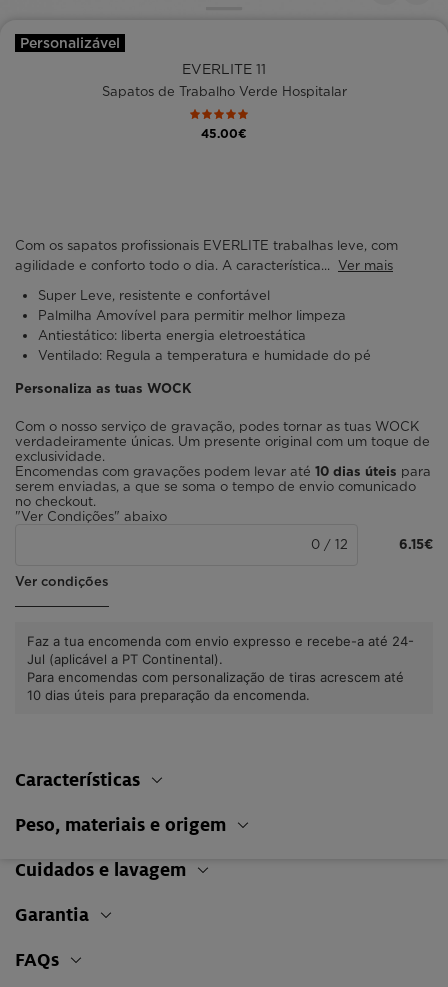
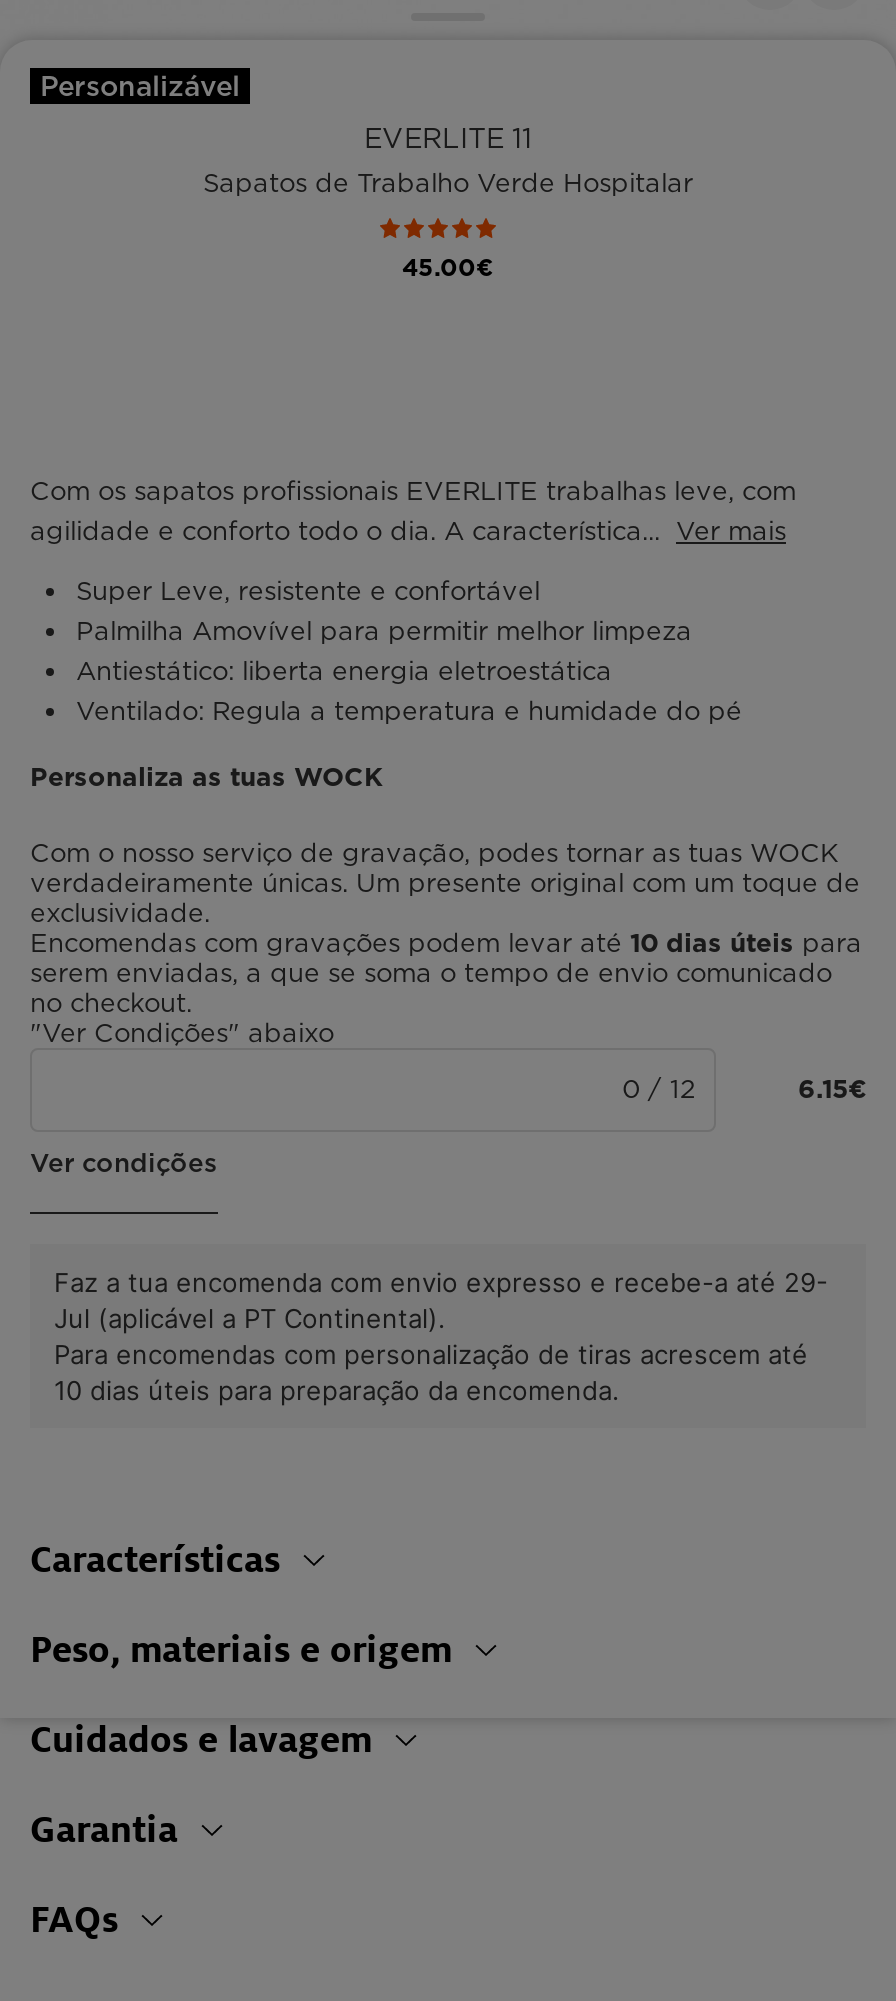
[27,633,414,649] Faz a tua encomenda com envio expresso e recebe-a até 24- -> [54,1266,828,1298] Faz a tua encomenda com envio expresso e recebe-a até 29-

